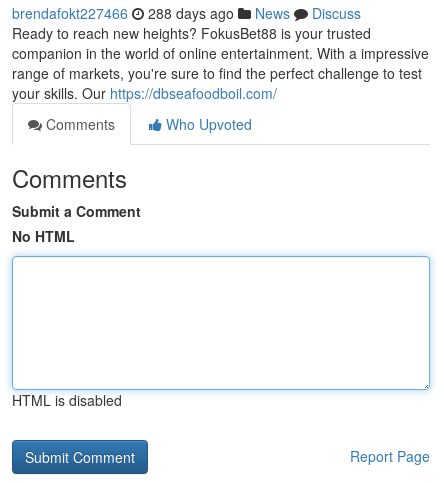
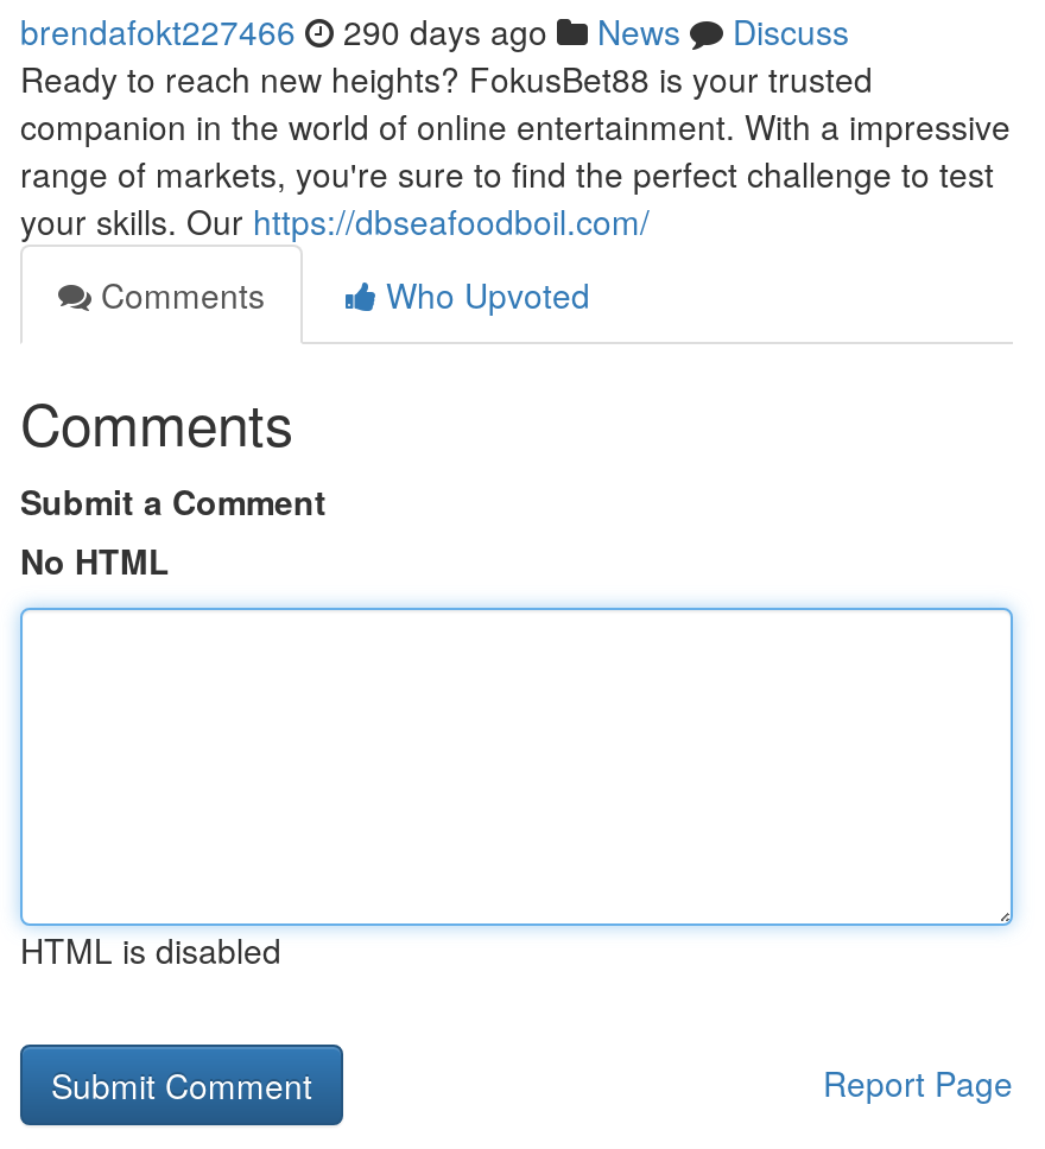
[12,3,361,23] brendafokt227466 288 days ago News Discuss -> [20,7,849,55] brendafokt227466 290 days ago News Discuss

